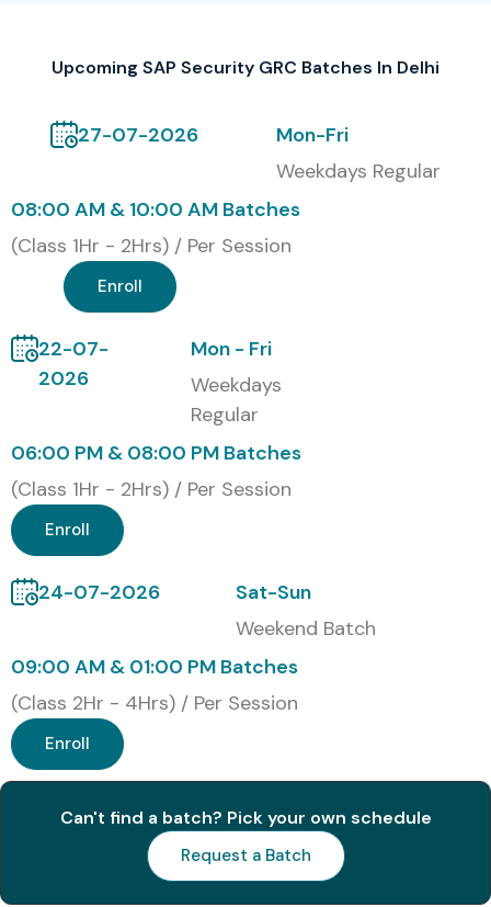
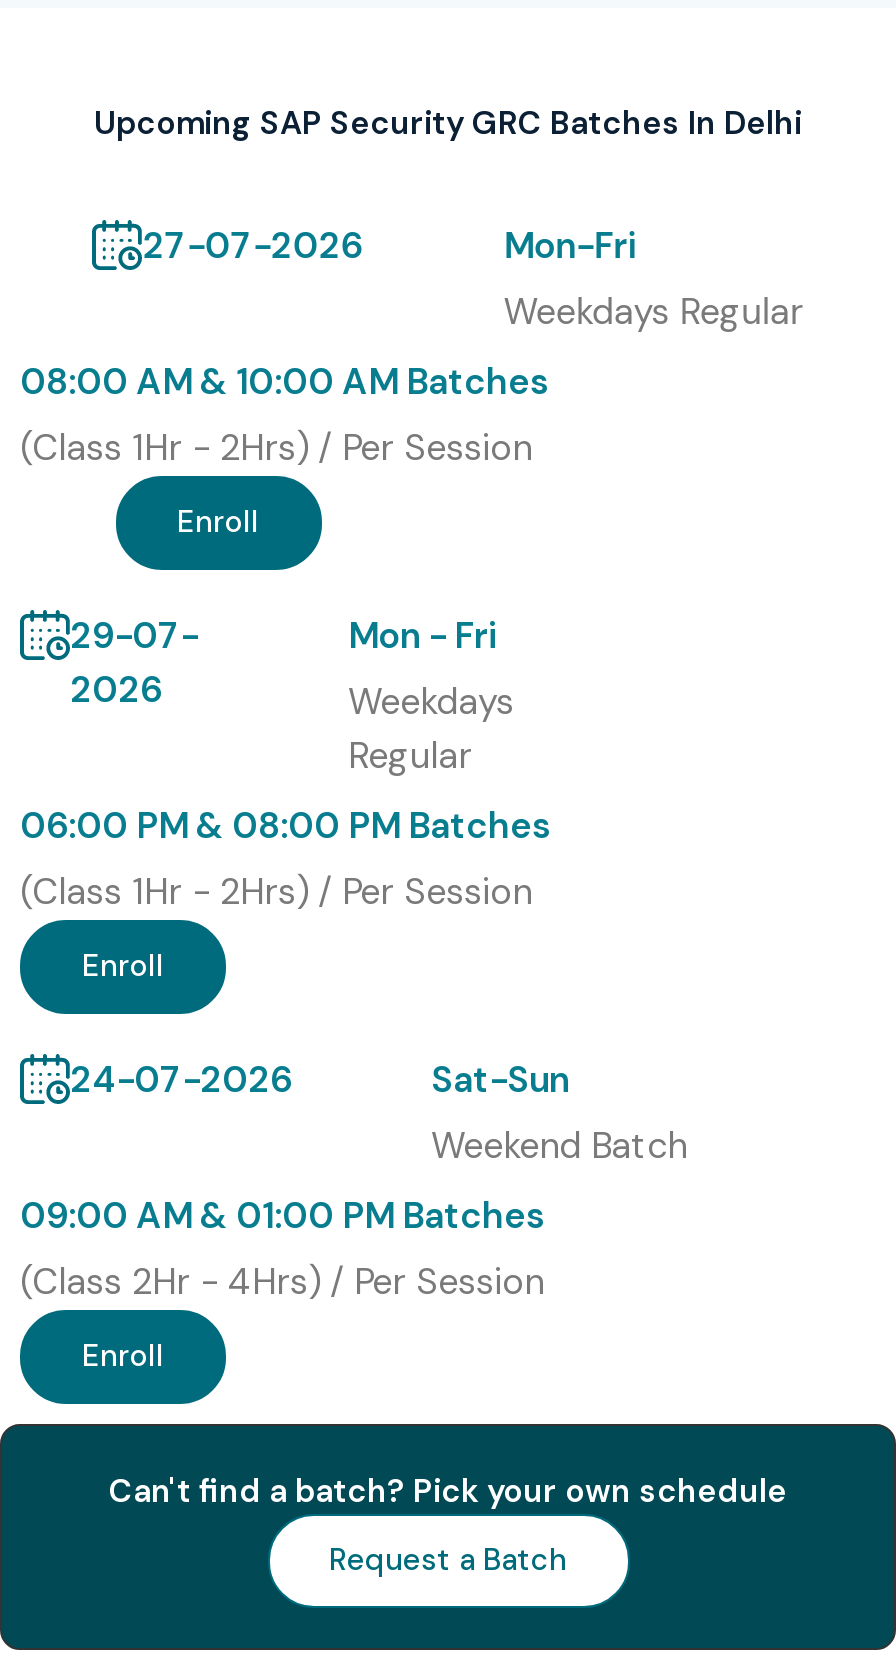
[38,336,109,362] 22-07- -> [70,612,198,660] 29-07-

